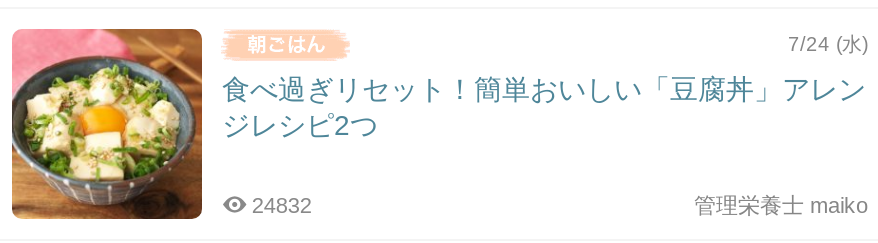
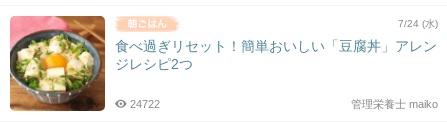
[252,193,312,217] 24832 -> [130,98,160,110] 24722

